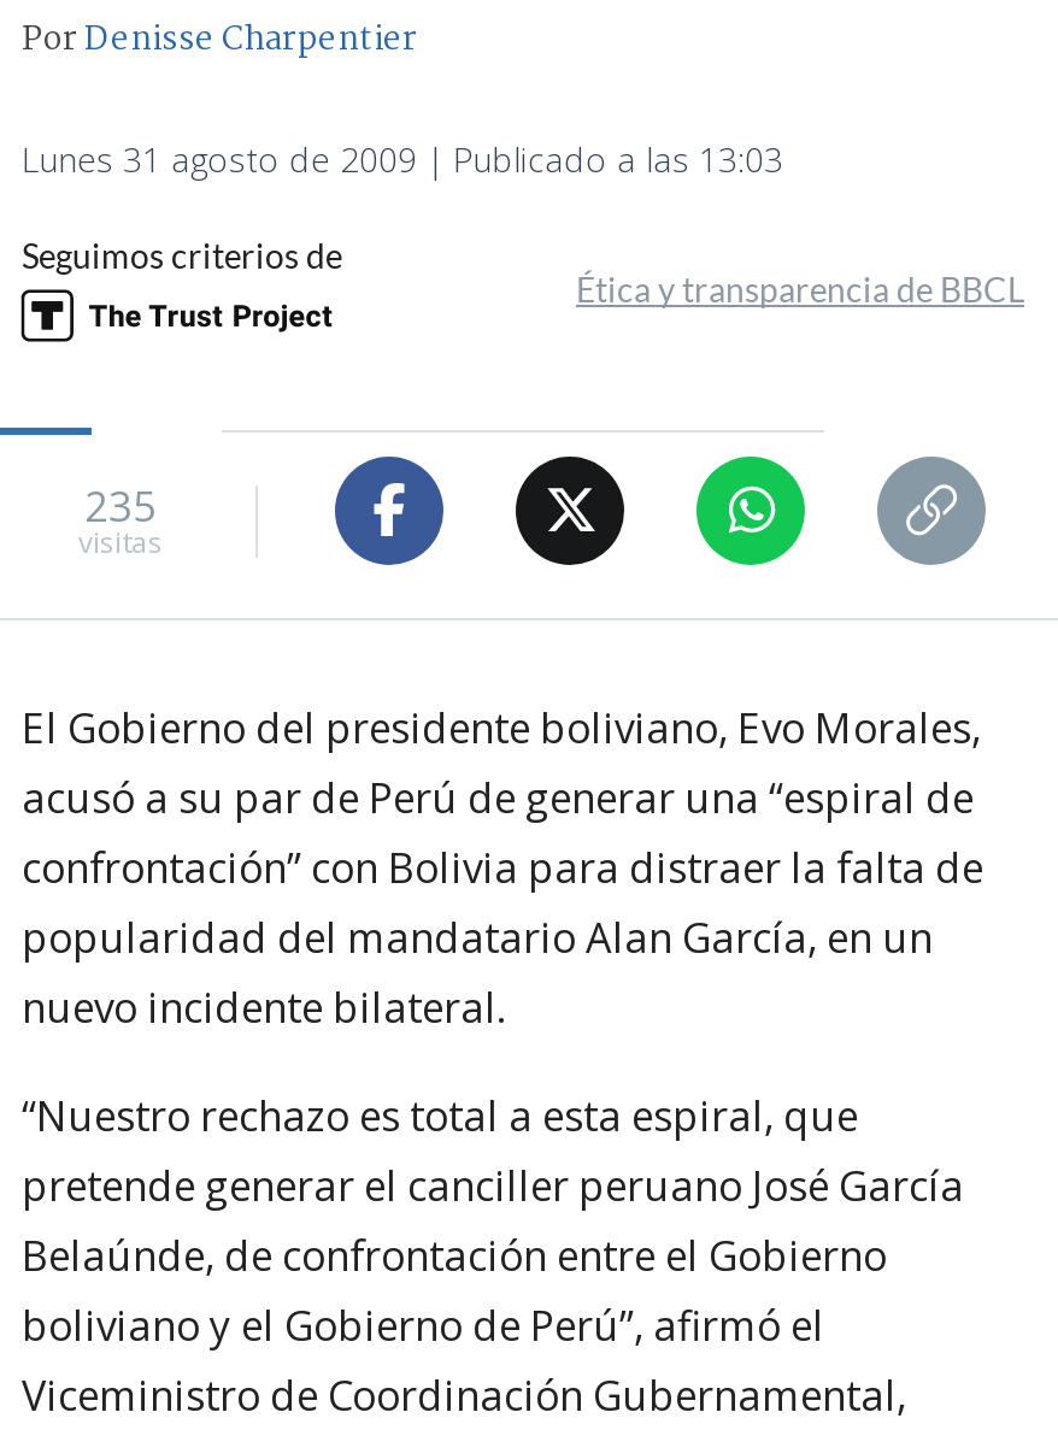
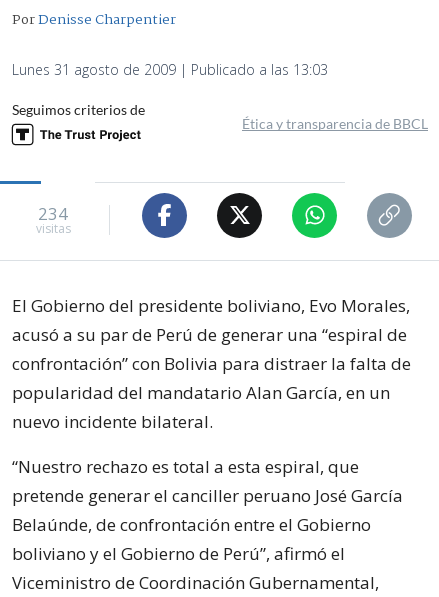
[84,479,157,534] 235 -> [38,202,68,225] 234

